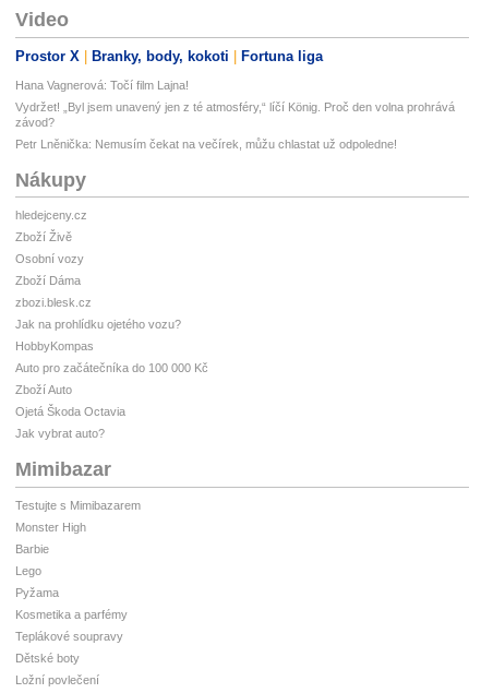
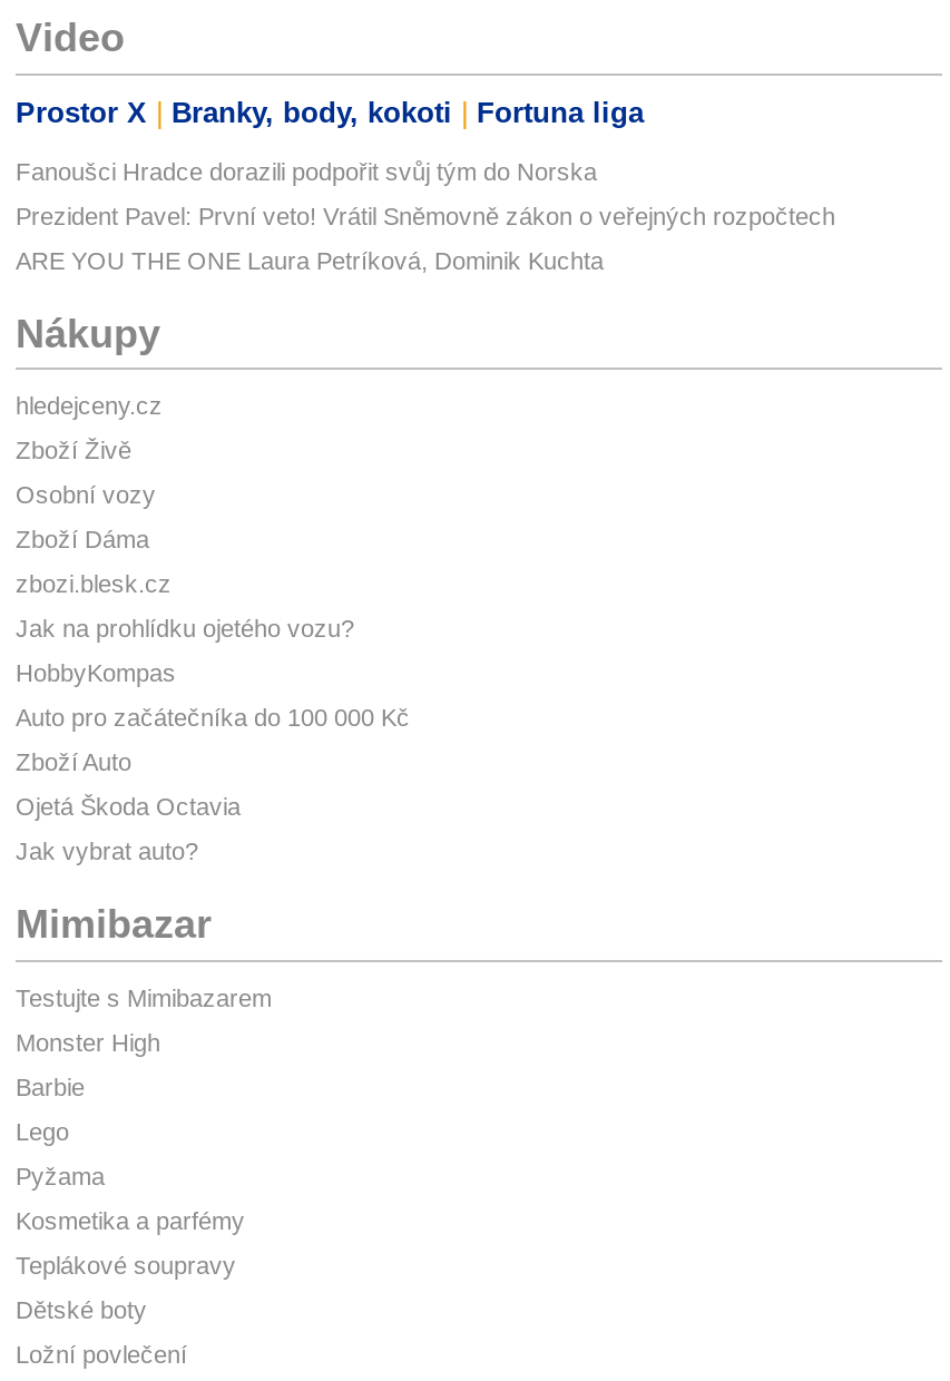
[15,78,189,92] Hana Vagnerová: Točí film Lajna! -> [16,158,597,185] Fanoušci Hradce dorazili podpořit svůj tým do Norska
[15,100,455,129] Vydržet! „Byl jsem unavený jen z té atmosféry,“ líčí König. Proč den volna prohrává | závod? -> [16,202,835,229] Prezident Pavel: První veto! Vrátil Sněmovně zákon o veřejných rozpočtech
[15,137,397,150] Petr Lněnička: Nemusím čekat na večírek, můžu chlastat už odpoledne! -> [16,247,604,274] ARE YOU THE ONE Laura Petríková, Dominik Kuchta

